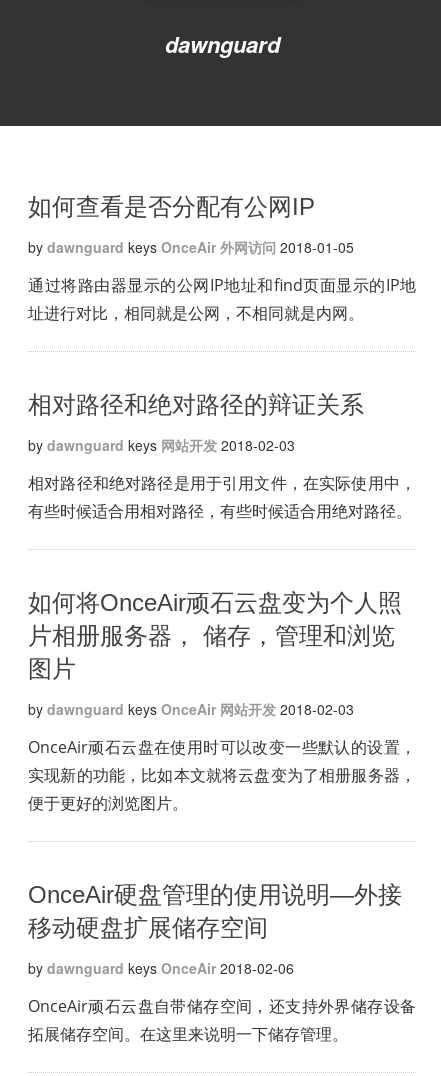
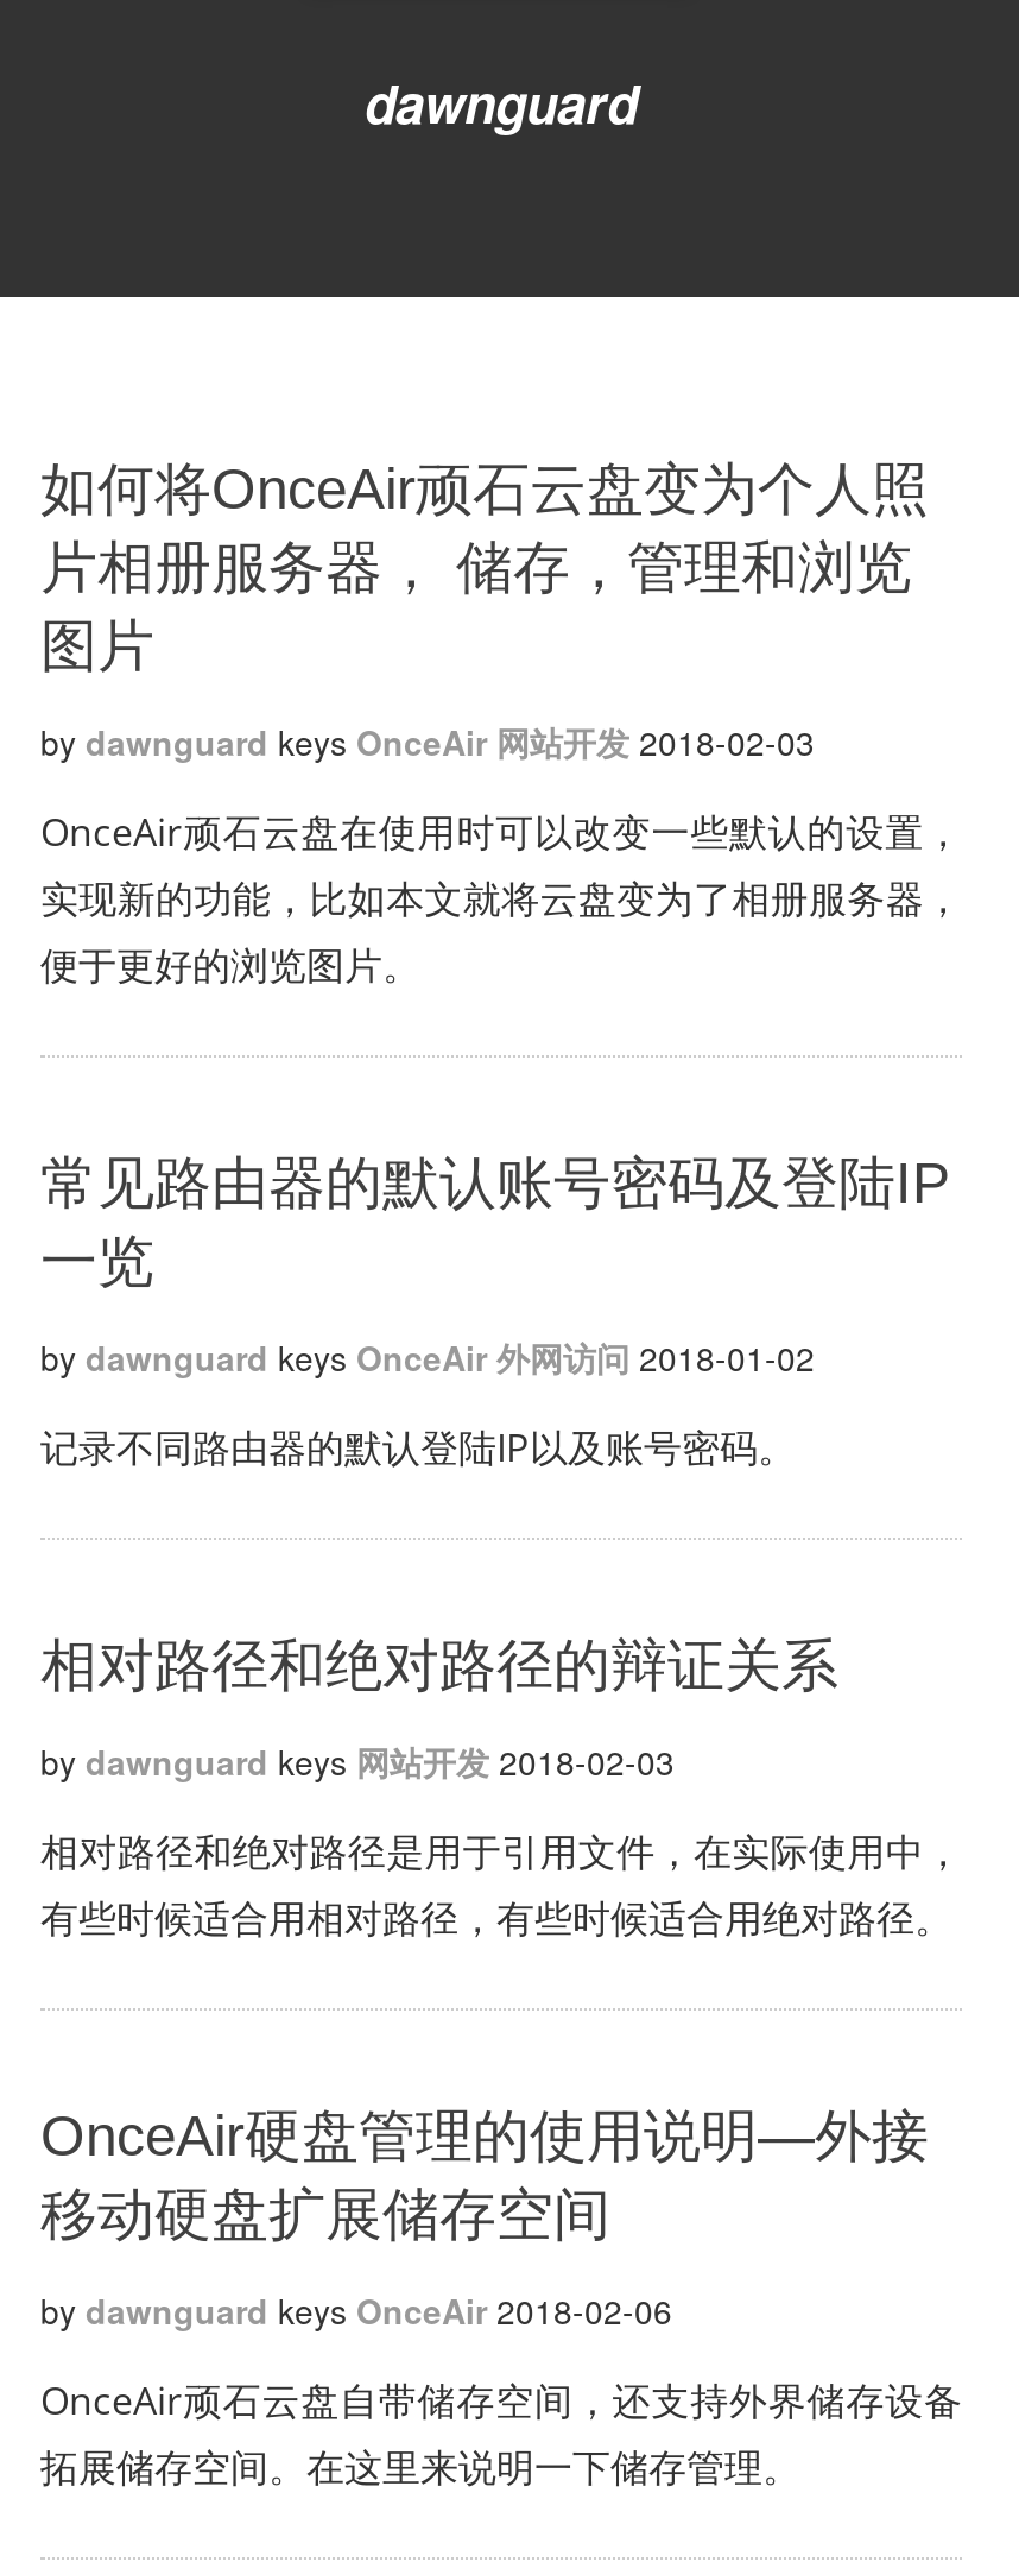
[28,193,416,324] 如何查看是否分配有公网IP | by dawnguard keys OnceAir 外网访问 2018-01-05 | 通过将路由器显示的公网IP地址和find页面显示的IP地 | 址进行对比，相同就是公网，不相同就是内网。 -> none
moved [28,391,416,522] -> [40,1633,962,1944]: 相对路径和绝对路径的辩证关系 | by dawnguard keys网站开发 2018-02-03 | 相对路径和绝对路径是用于引用文件，在实际使用中， | 有些时候适合用相对路径，有些时候适合用绝对路径。
moved [28,589,416,814] -> [40,456,962,991]: 如何将OnceAir顽石云盘变为个人照 | 片相册服务器， 储存，管理和浏览 | 图片 | by dawnguard keys OnceAir 网站开发 2018-02-03 | OnceAir顽石云盘在使用时可以改变一些默认的设置， | 实现新的功能，比如本文就将云盘变为了相册服务器， | 便于更好的浏览图片。
none -> [40,1150,950,1474] 常见路由器的默认账号密码及登陆IP | 一览 | by dawnguard keys OnceAir 外网访问 2018-01-02 | 记录不同路由器的默认登陆IP以及账号密码。

